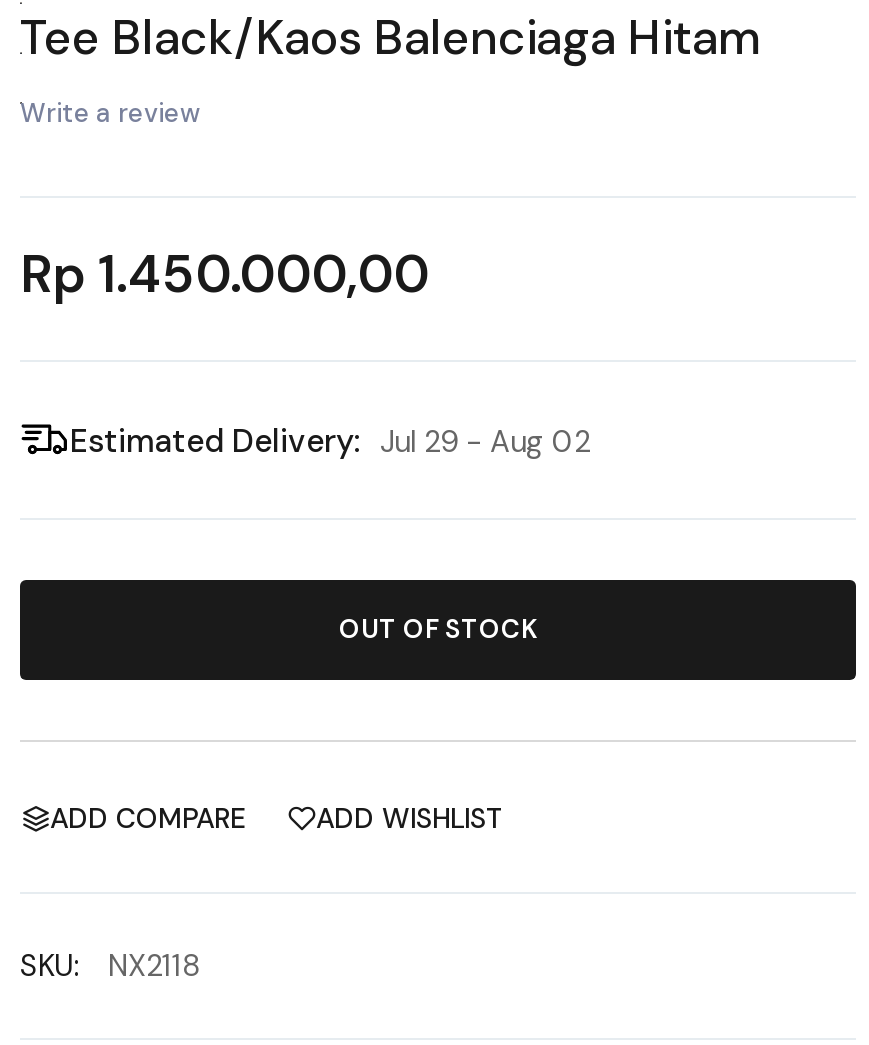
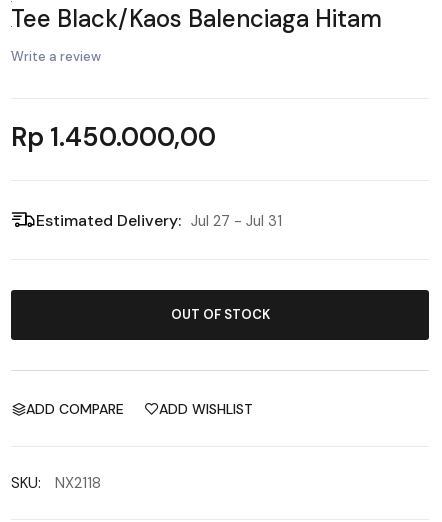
[70,419,590,461] Estimated Delivery: Jul 29 - Aug 02 -> [36,209,282,230] Estimated Delivery: Jul 27 - Jul 31

